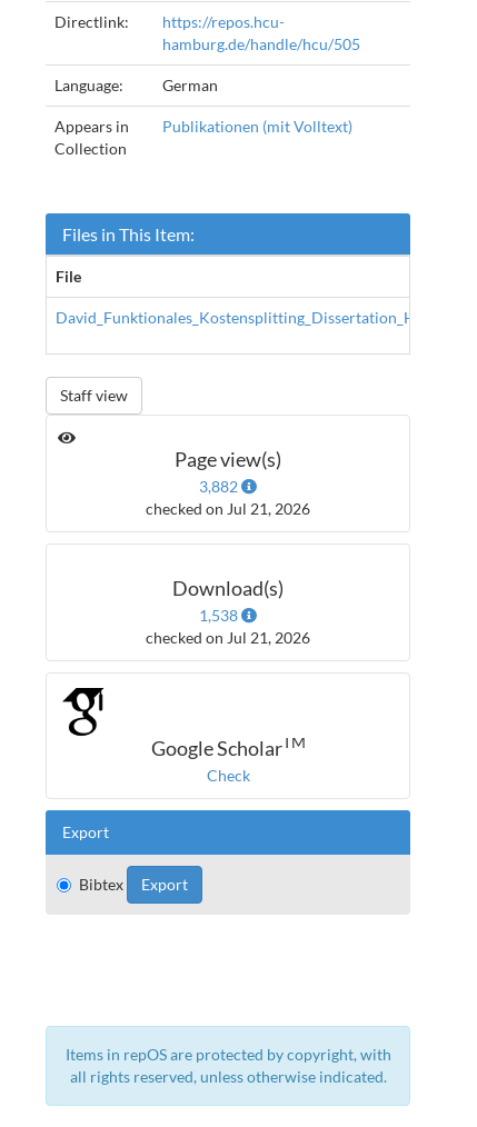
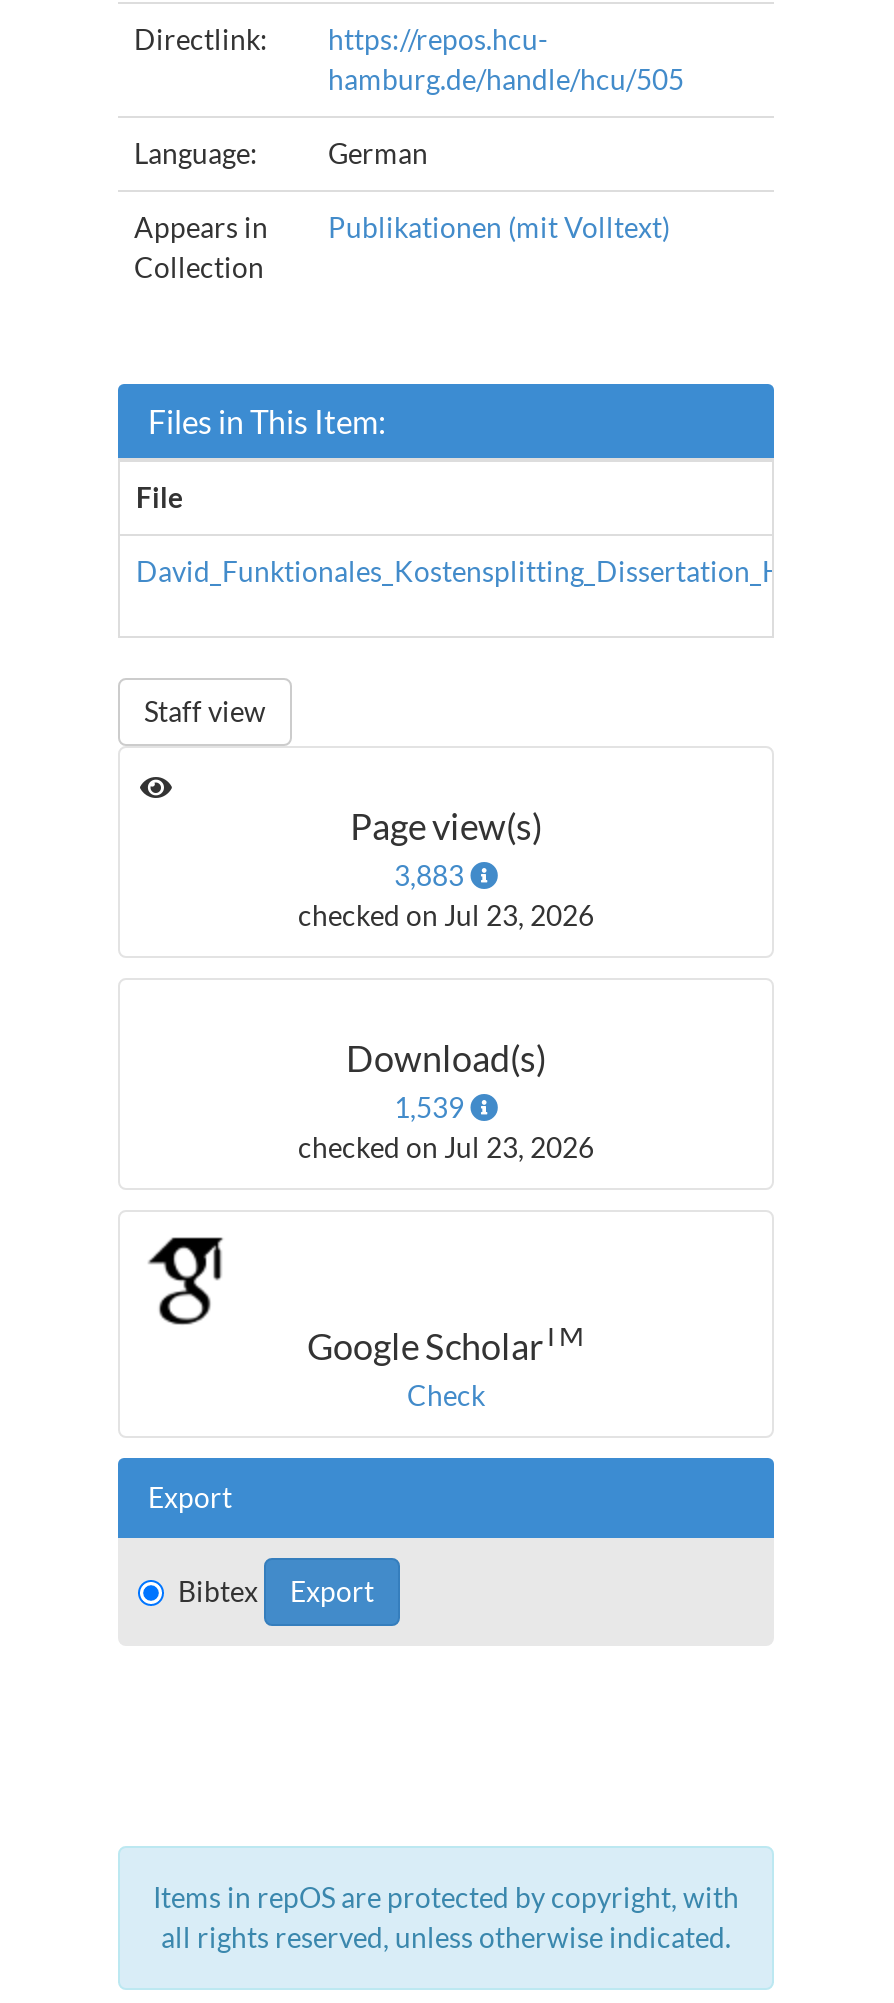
[199,477,241,496] 3,882 -> [394,858,470,892] 3,883
[146,499,310,518] checked on Jul 21, 2026 -> [298,898,594,932] checked on Jul 23, 2026
[199,606,241,625] 1,538 -> [394,1090,470,1124] 1,539
[146,628,310,647] checked on Jul 21, 2026 -> [298,1130,594,1164] checked on Jul 23, 2026

